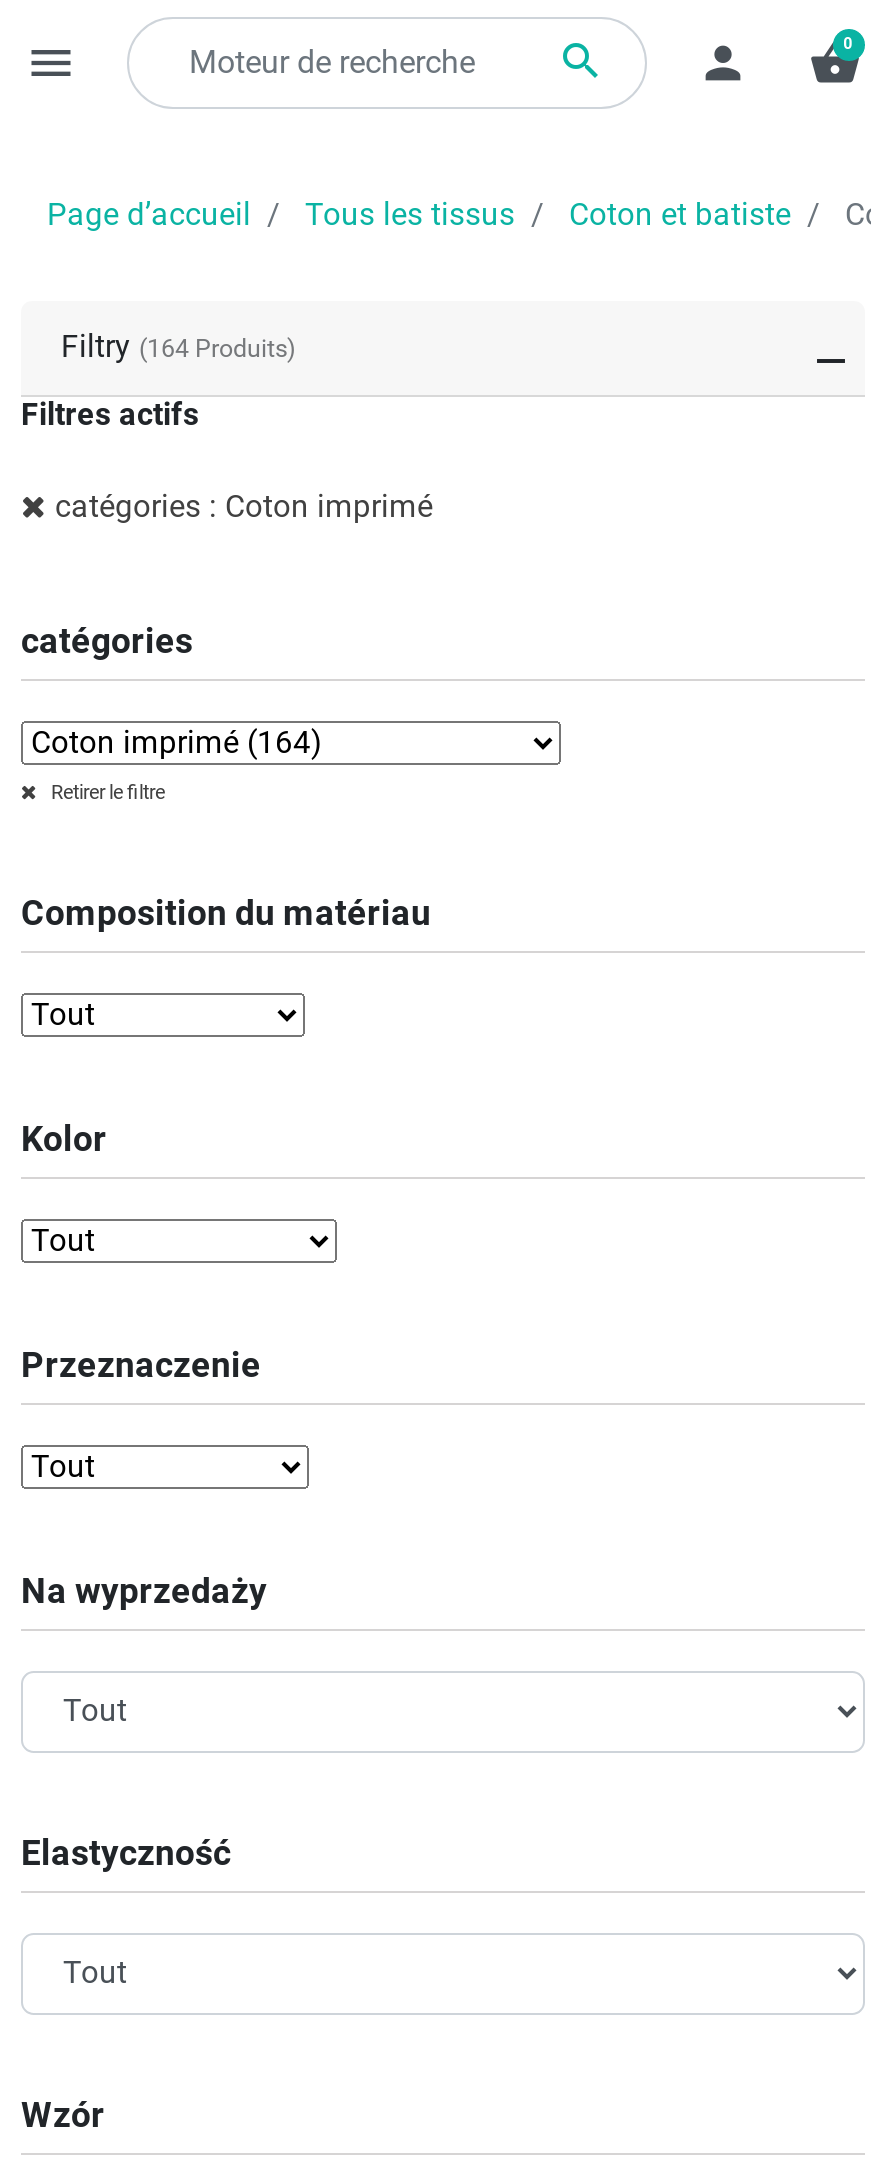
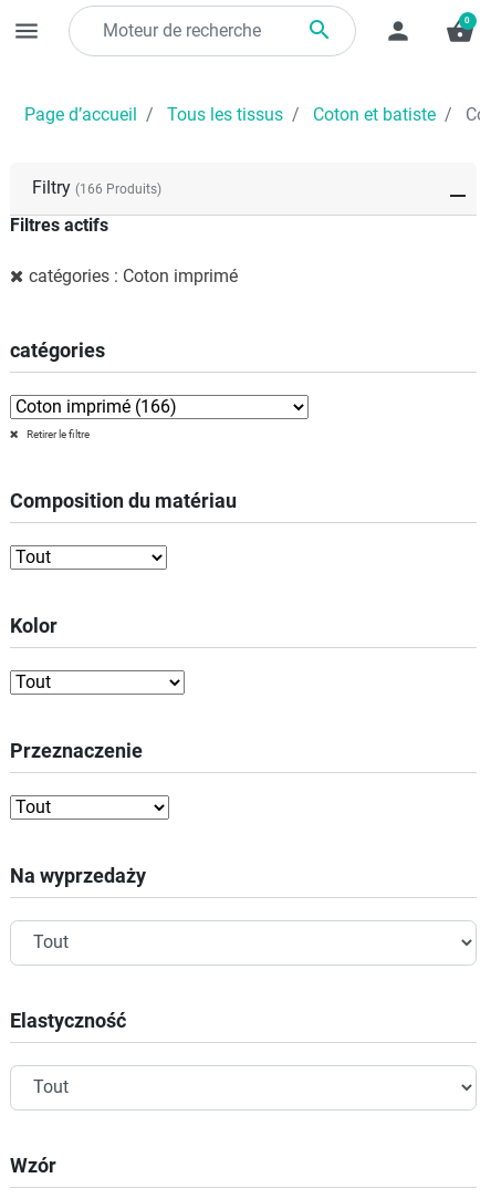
[61,329,295,365] Filtry (164 Produits) -> [32,178,161,198] Filtry (166 Produits)

